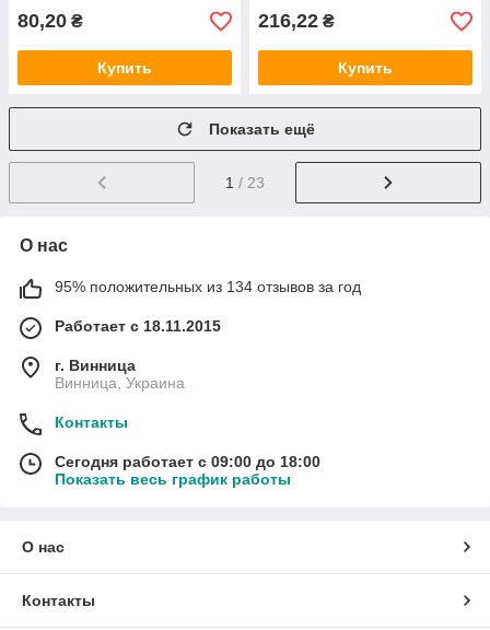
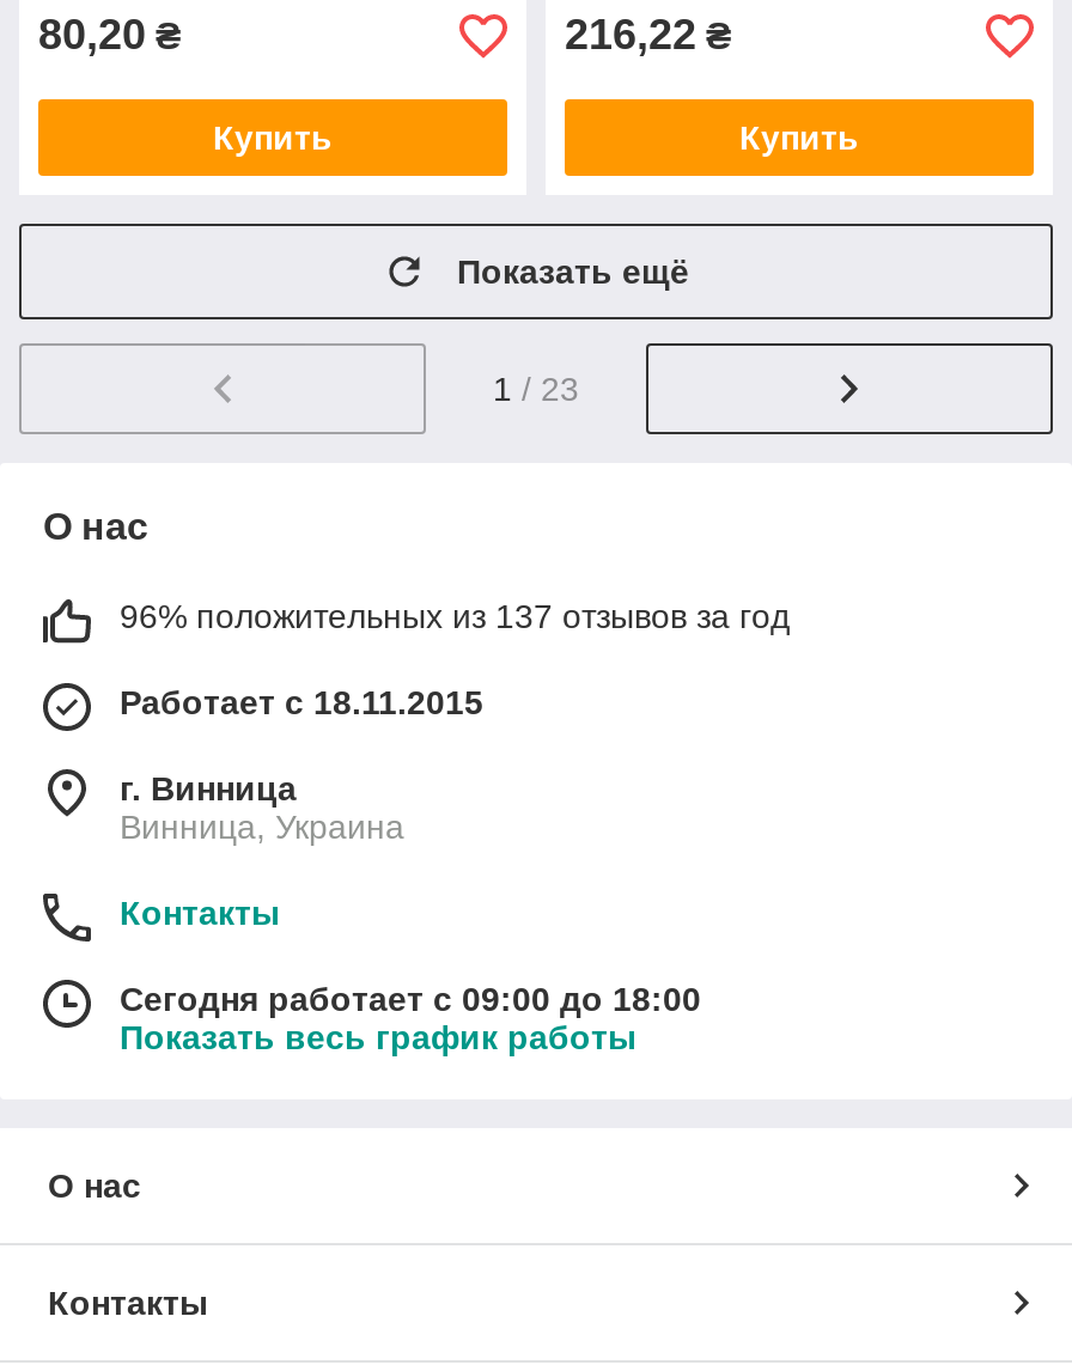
[55,278,361,295] 95% положительных из 134 отзывов за год -> [120,597,790,635] 96% положительных из 137 отзывов за год

